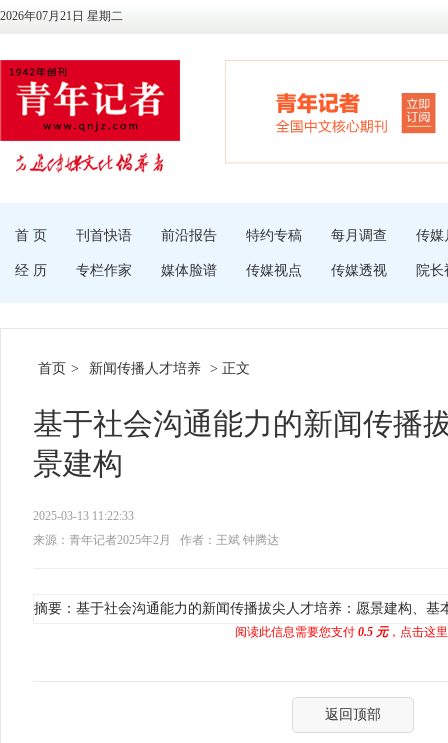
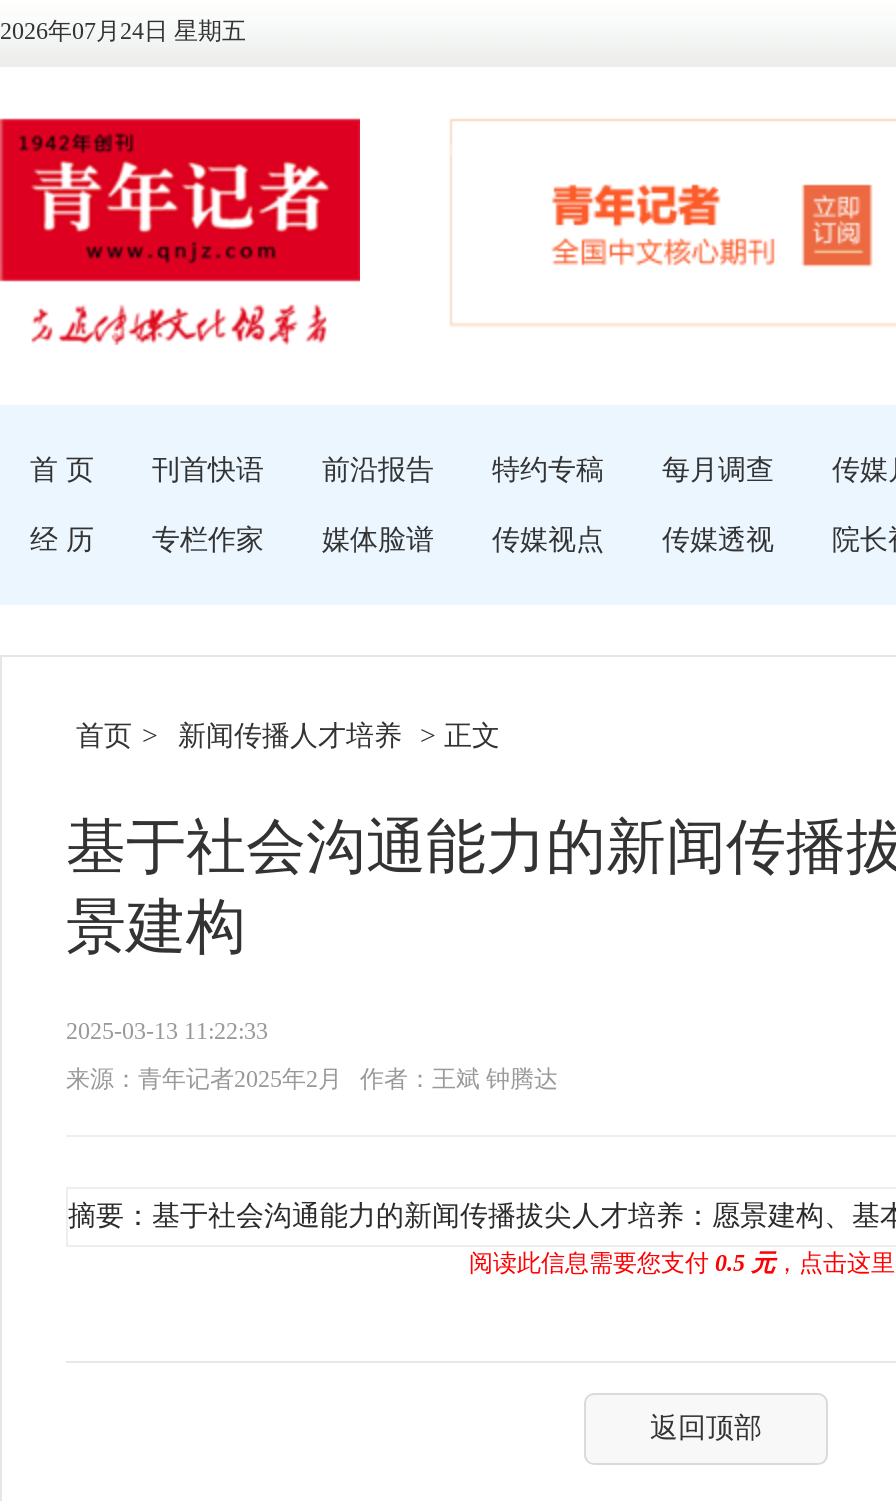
[0,9,123,23] 2026年07月21日 星期二 -> [0,17,246,45] 2026年07月24日 星期五

